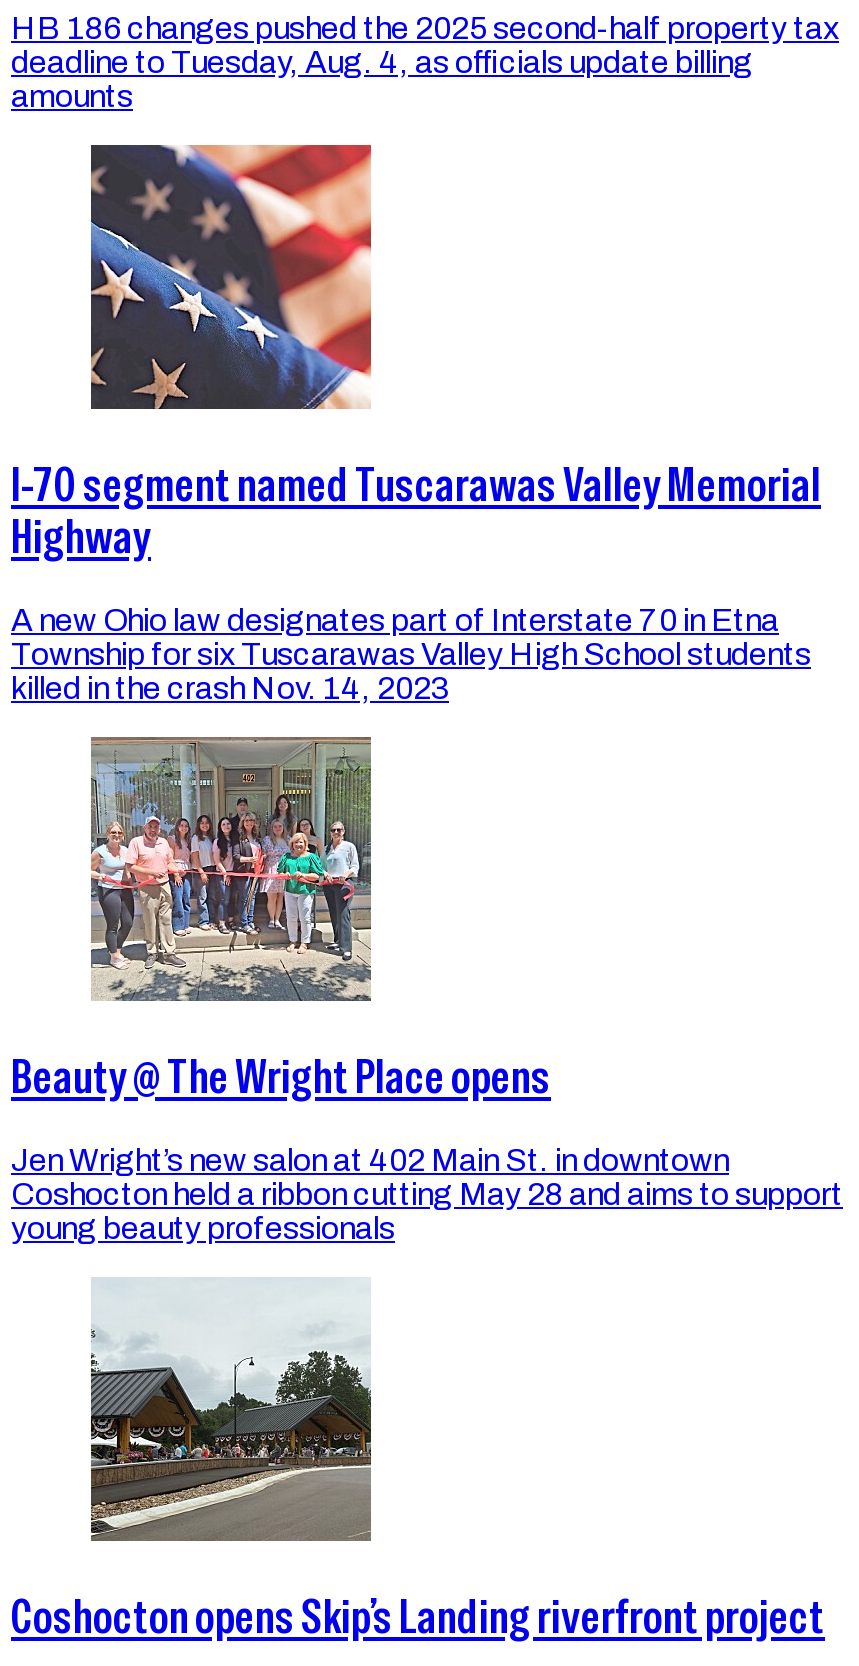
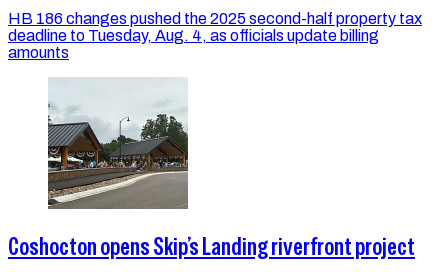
[11,143,821,705] [image] | I-70 segment named Tuscarawas Valley Memorial | Highway | A new Ohio law designates part of Interstate 70 in Etna | Township for six Tuscarawas Valley High School students | killed in the crash Nov. 14, 2023 -> none
[11,735,843,1244] [image] | Beauty @ The Wright Place opens | Jen Wright’s new salon at 402 Main St. in downtown | Coshocton held a ribbon cutting May 28 and aims to support | young beauty professionals -> none

